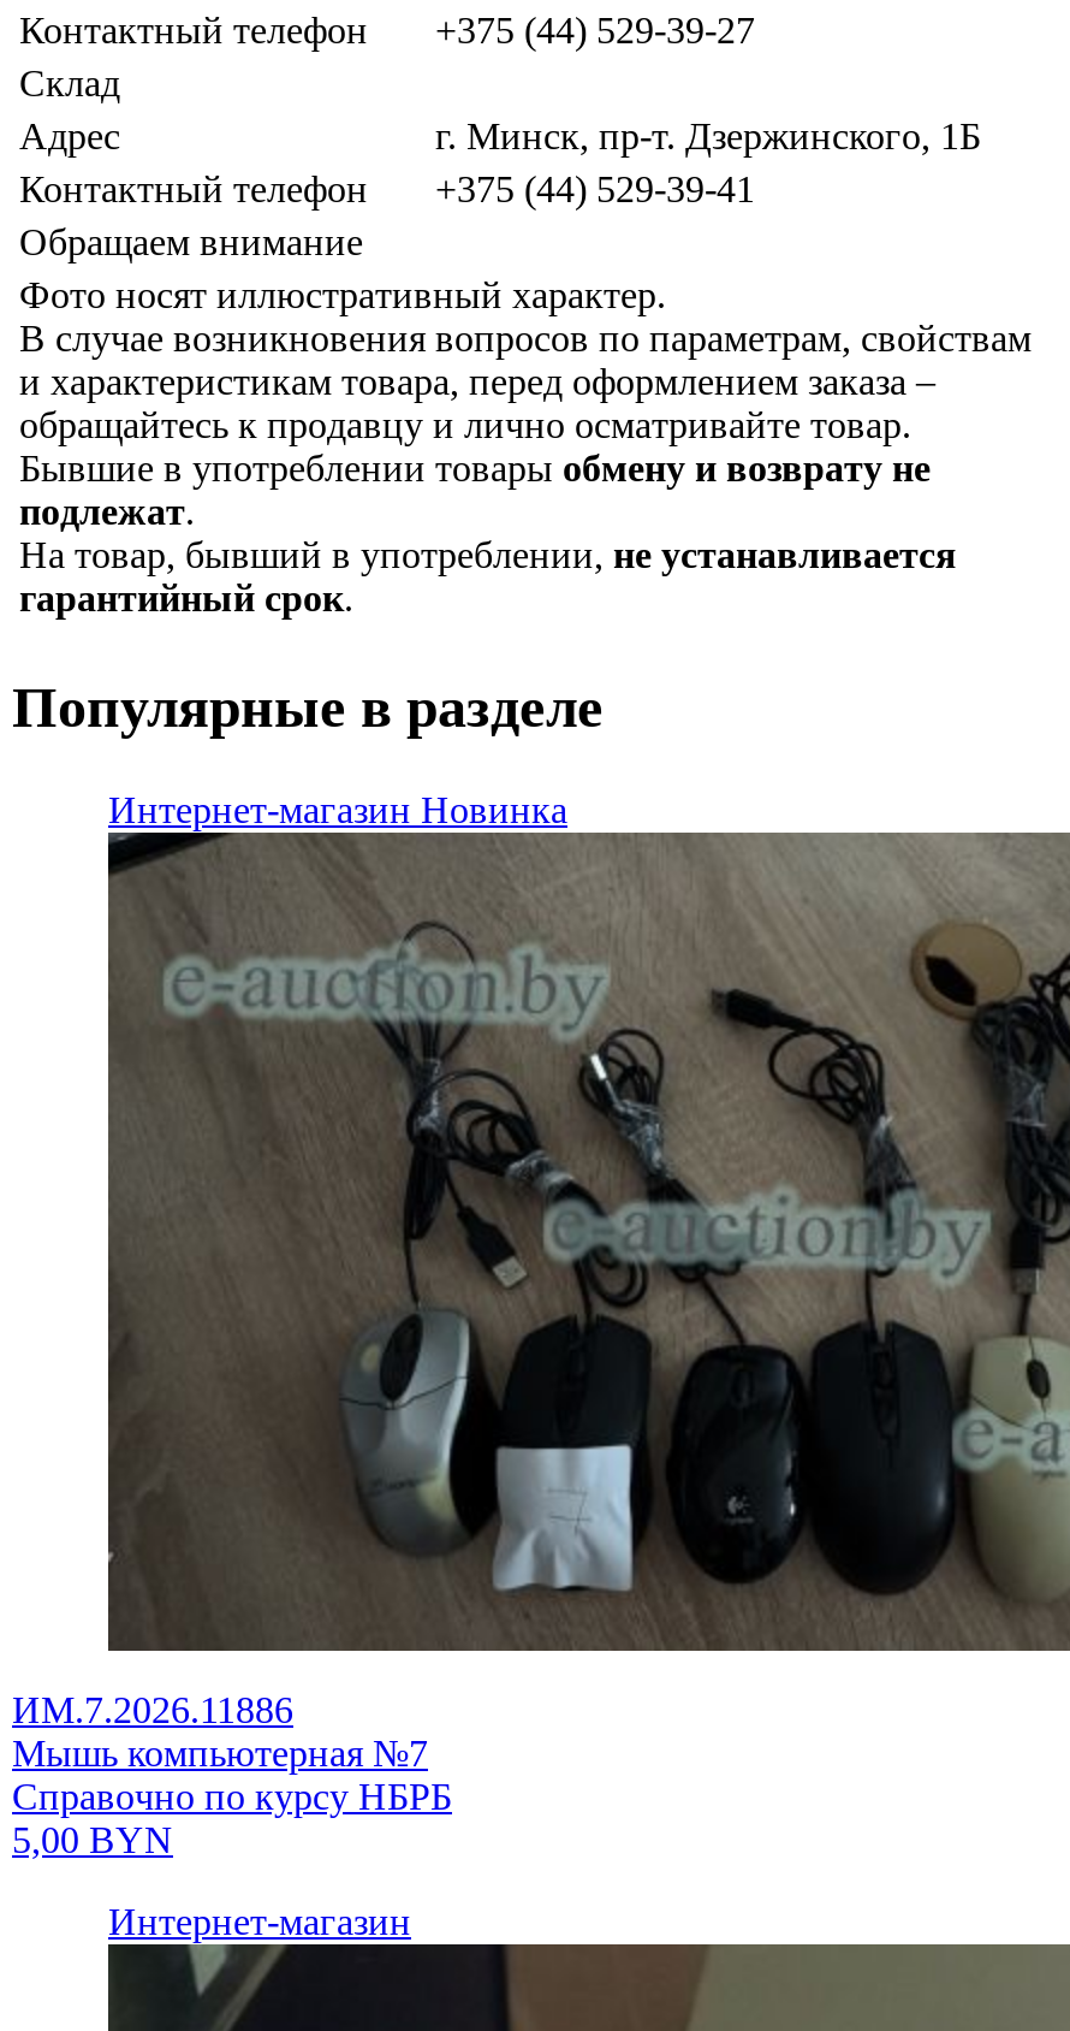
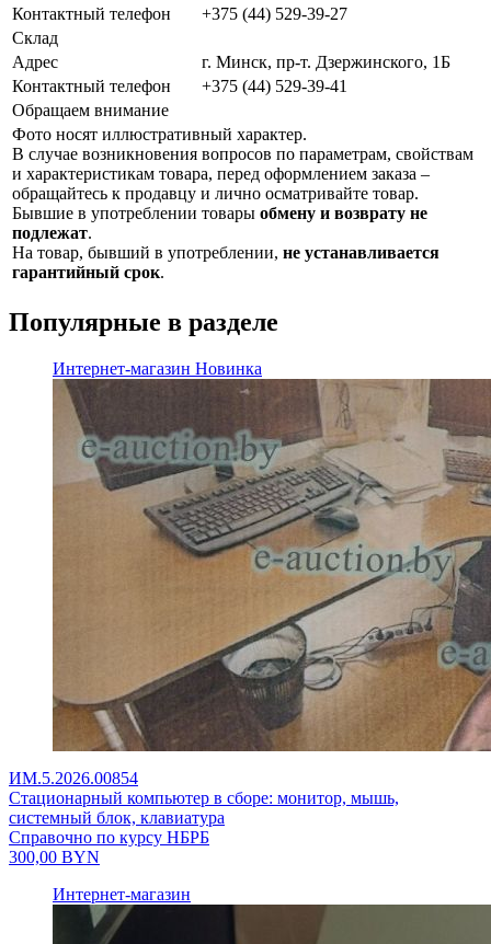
[12,835,1063,1774] [image] | ИМ.7.2026.11886 | Мышь компьютерная №7 -> [9,379,488,827] [image] | ИМ.5.2026.00854 | Стационарный компьютер в сборе: монитор, мышь, | системный блок, клавиатура
[12,1819,173,1860] 5,00 BYN -> [9,848,100,866] 300,00 BYN

